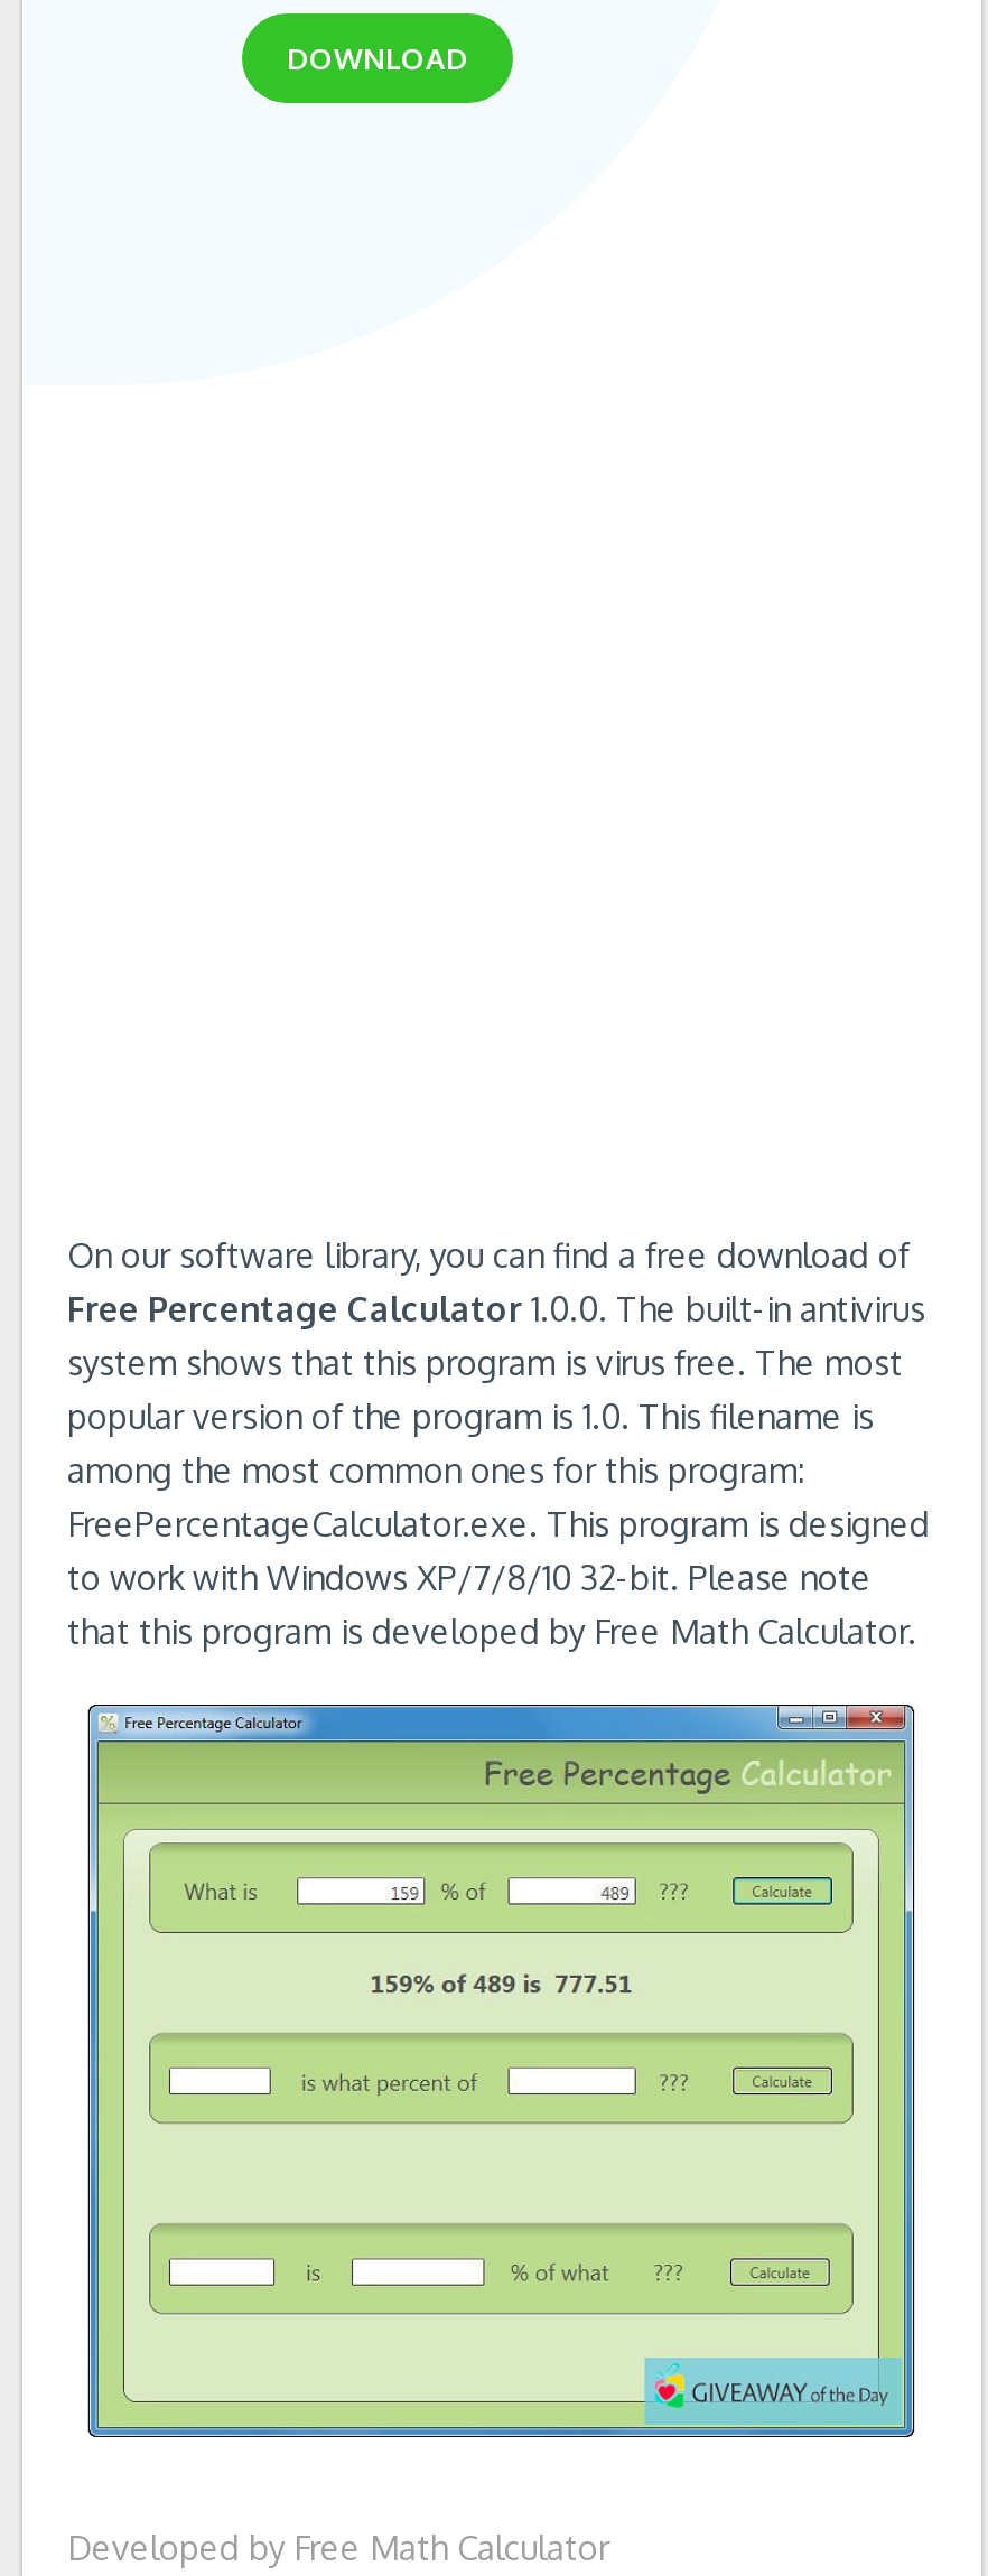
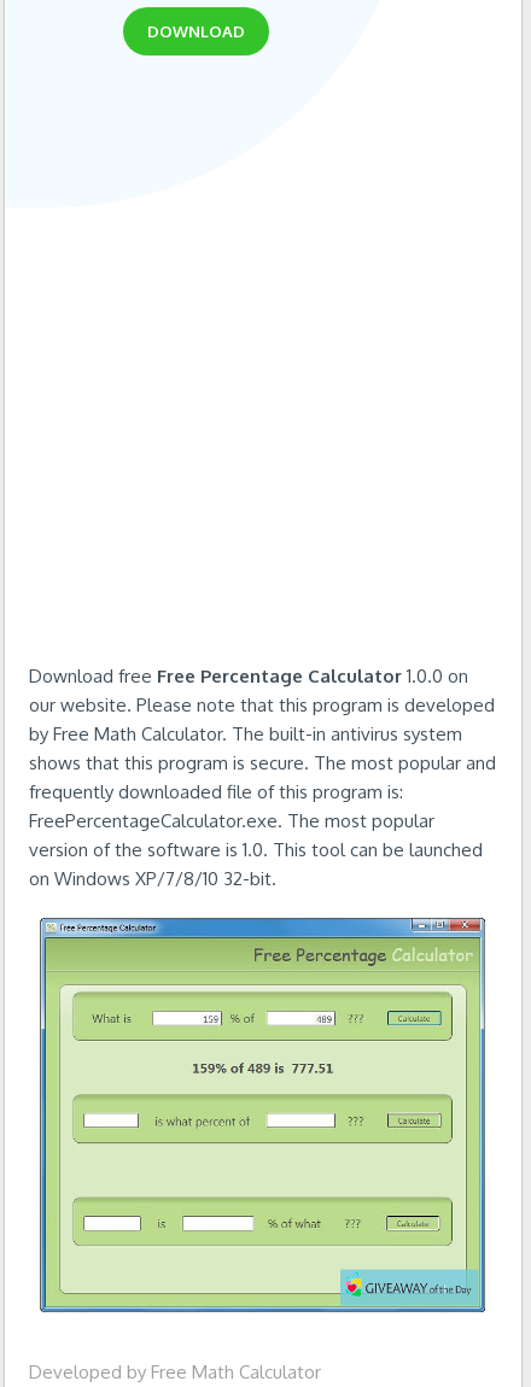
[67,1234,930,1653] On our software library, you can find a free download of | Free Percentage Calculator 1.0.0. The built-in antivirus | system shows that this program is virus free. The most | popular version of the program is 1.0. This filename is | among the most common ones for this program: | FreePercentageCalculator.exe. This program is designed | to work with Windows XP/7/8/10 32-bit. Please note | that this program is developed by Free Math Calculator. -> [29,665,496,890] Download free Free Percentage Calculator 1.0.0 on | our website. Please note that this program is developed | by Free Math Calculator. The built-in antivirus system | shows that this program is secure. The most popular and | frequently downloaded file of this program is: | FreePercentageCalculator.exe. The most popular | version of the software is 1.0. This tool can be launched | on Windows XP/7/8/10 32-bit.

